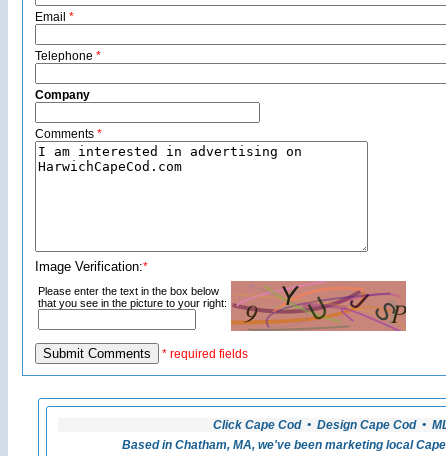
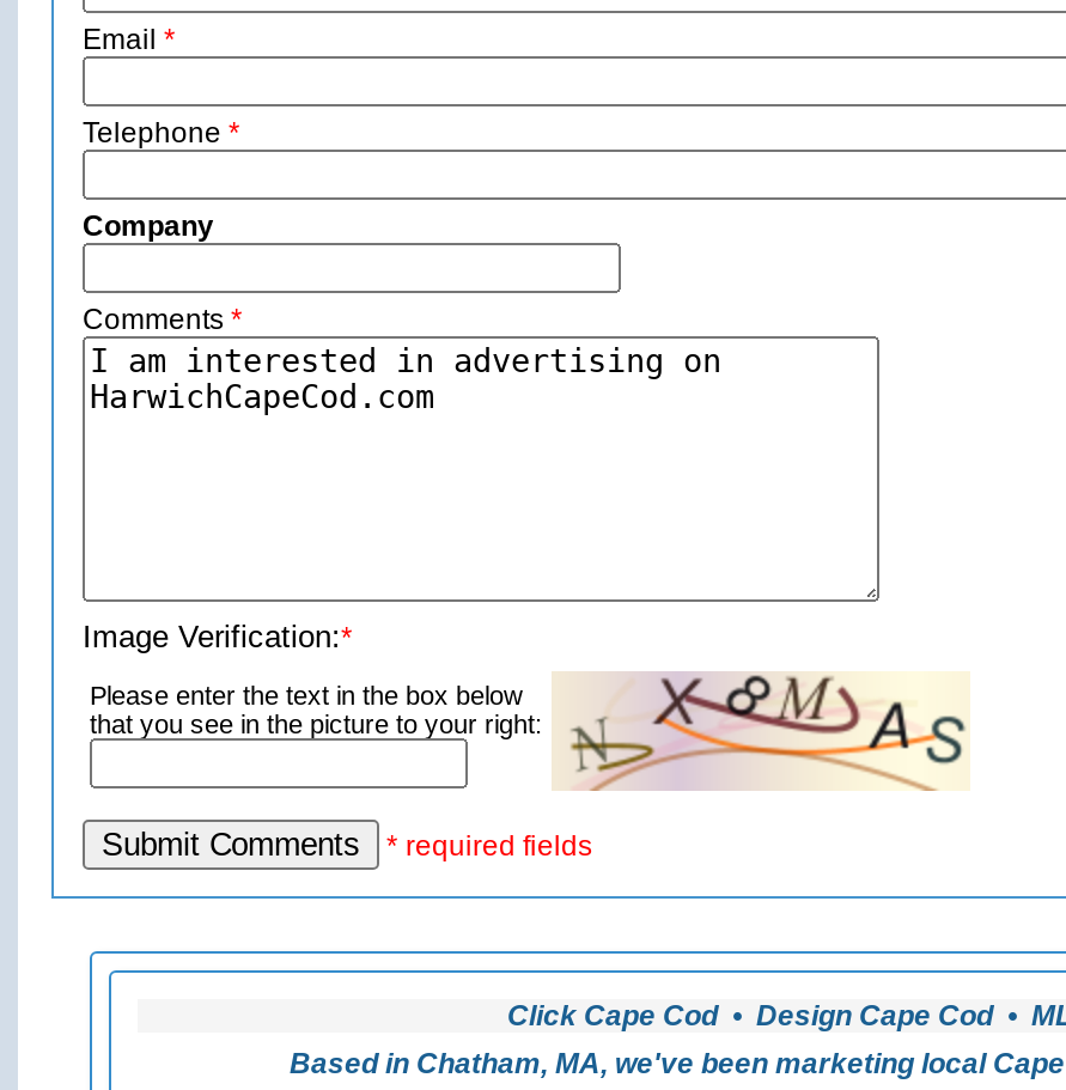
[230,280,407,332] [image] -> [552,671,970,793] [image]

